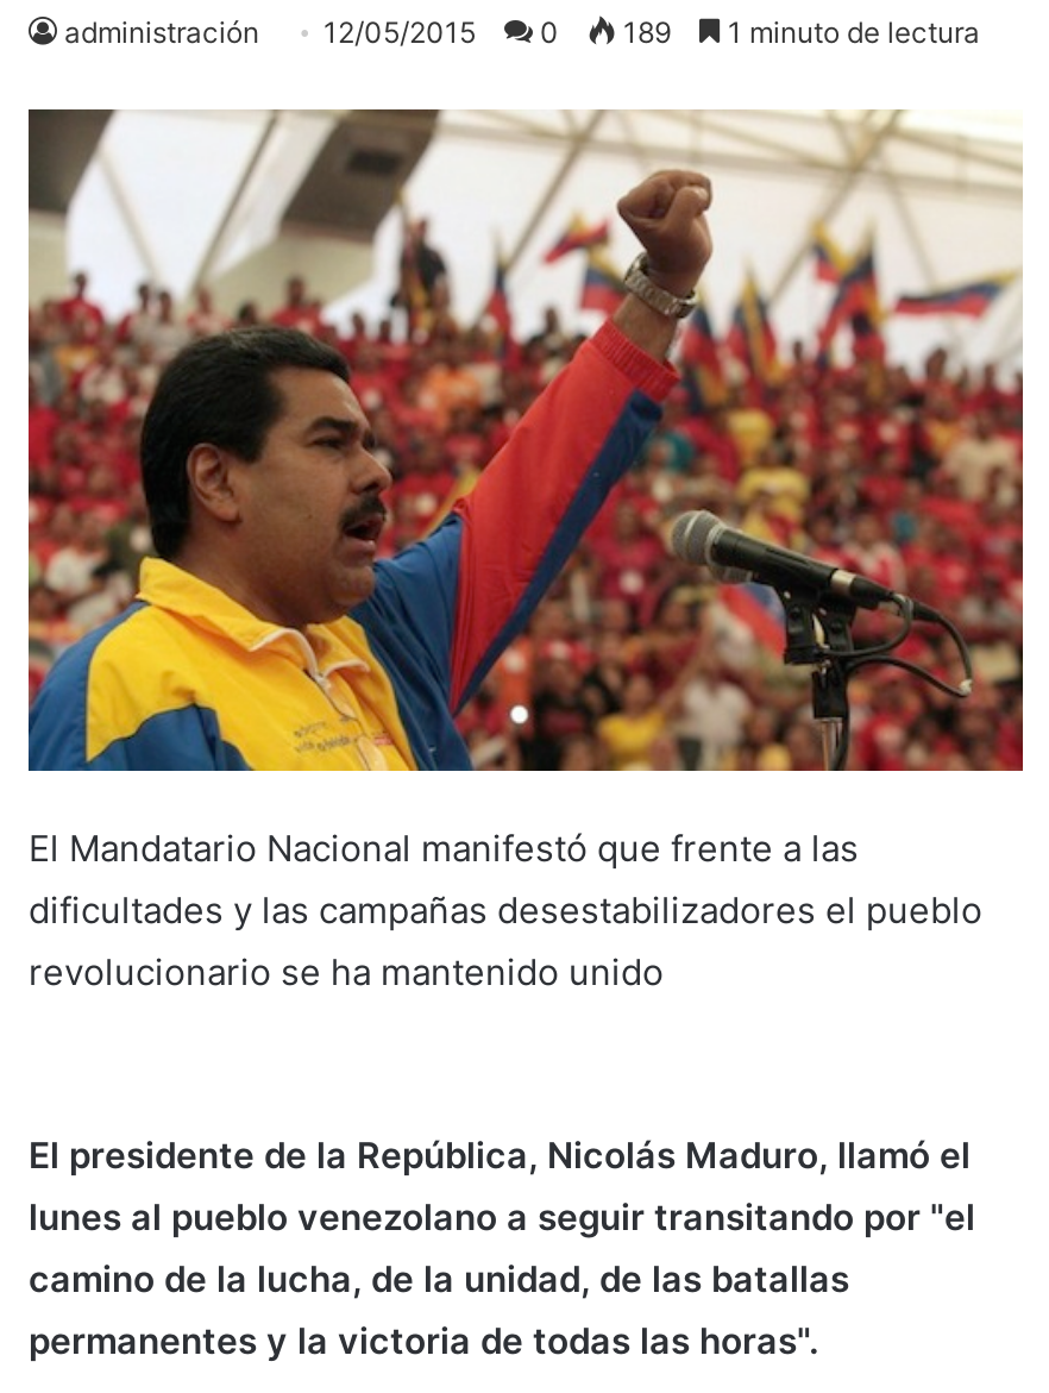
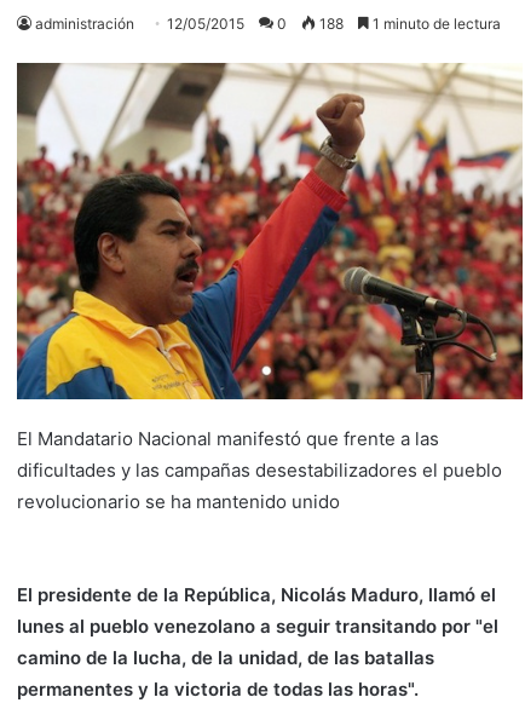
[64,14,980,49] administración 12/05/2015 0 189 1 minuto de lectura -> [35,14,501,32] administración 12/05/2015 0 188 1 minuto de lectura

